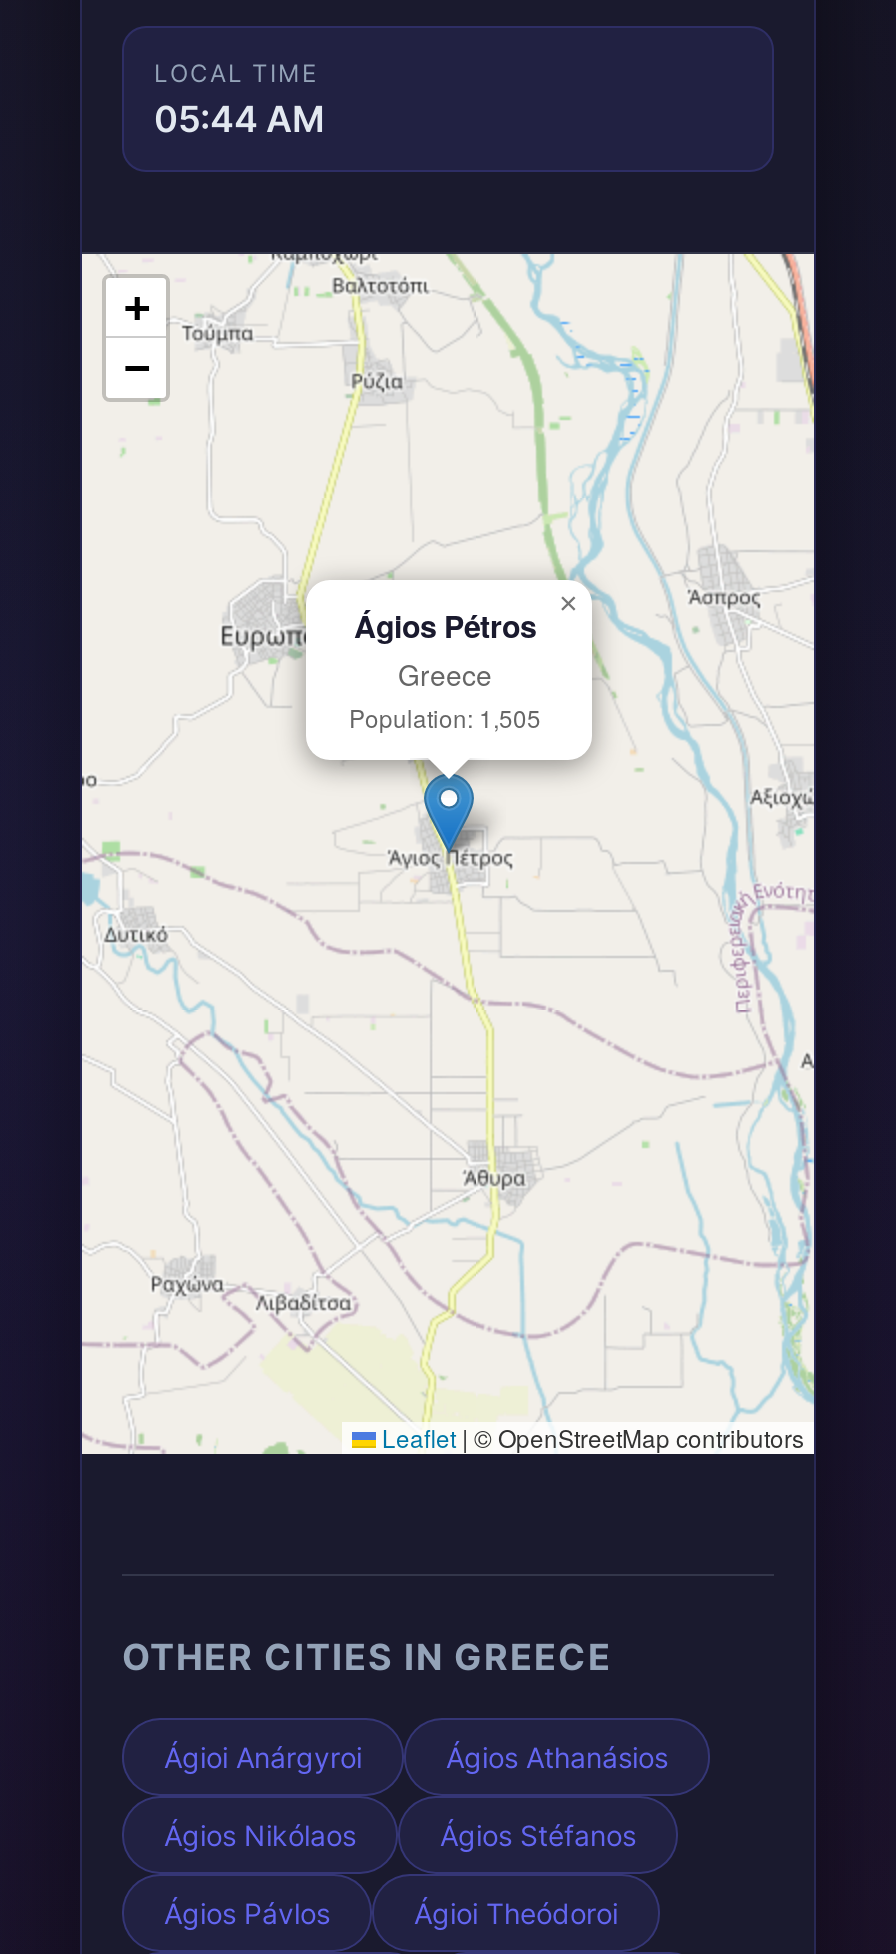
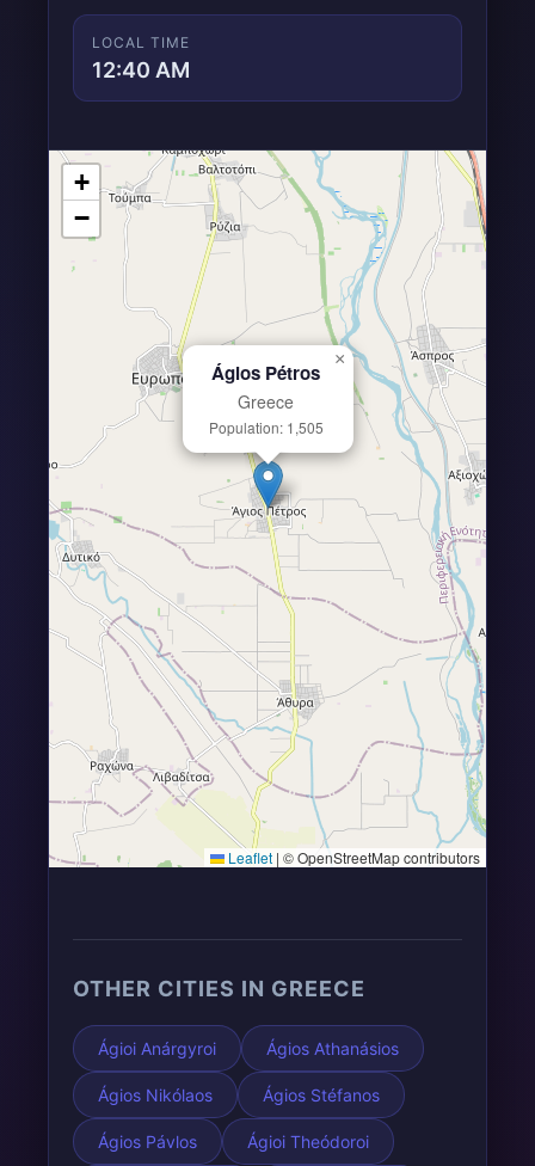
[154,98,324,140] 05:44 AM -> [92,57,190,82] 12:40 AM

